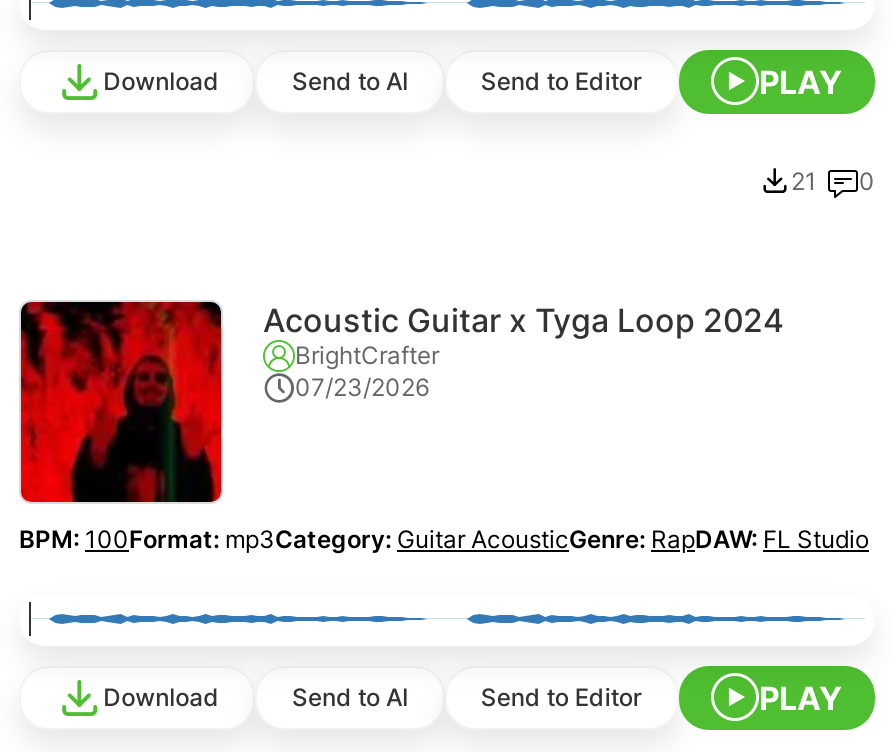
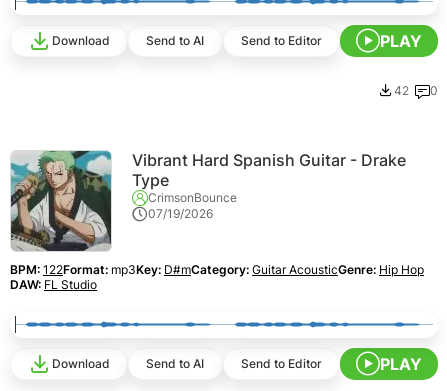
[791,166,875,196] 21 0 -> [394,83,438,98] 42 0
[19,300,783,480] [image] | Acoustic Guitar x Tyga Loop 2024 | BrightCrafter | 07/23/2026 -> [10,150,406,252] [image] | Vibrant Hard Spanish Guitar - Drake | Type | CrimsonBounce | 07/19/2026
[19,524,869,554] BPM: 100Format: mp3Category: Guitar AcousticGenre: RapDAW: FL Studio -> [10,262,424,292] BPM: 122Format: mp3Key: D#mCategory: Guitar AcousticGenre: Hip Hop | DAW: FL Studio

